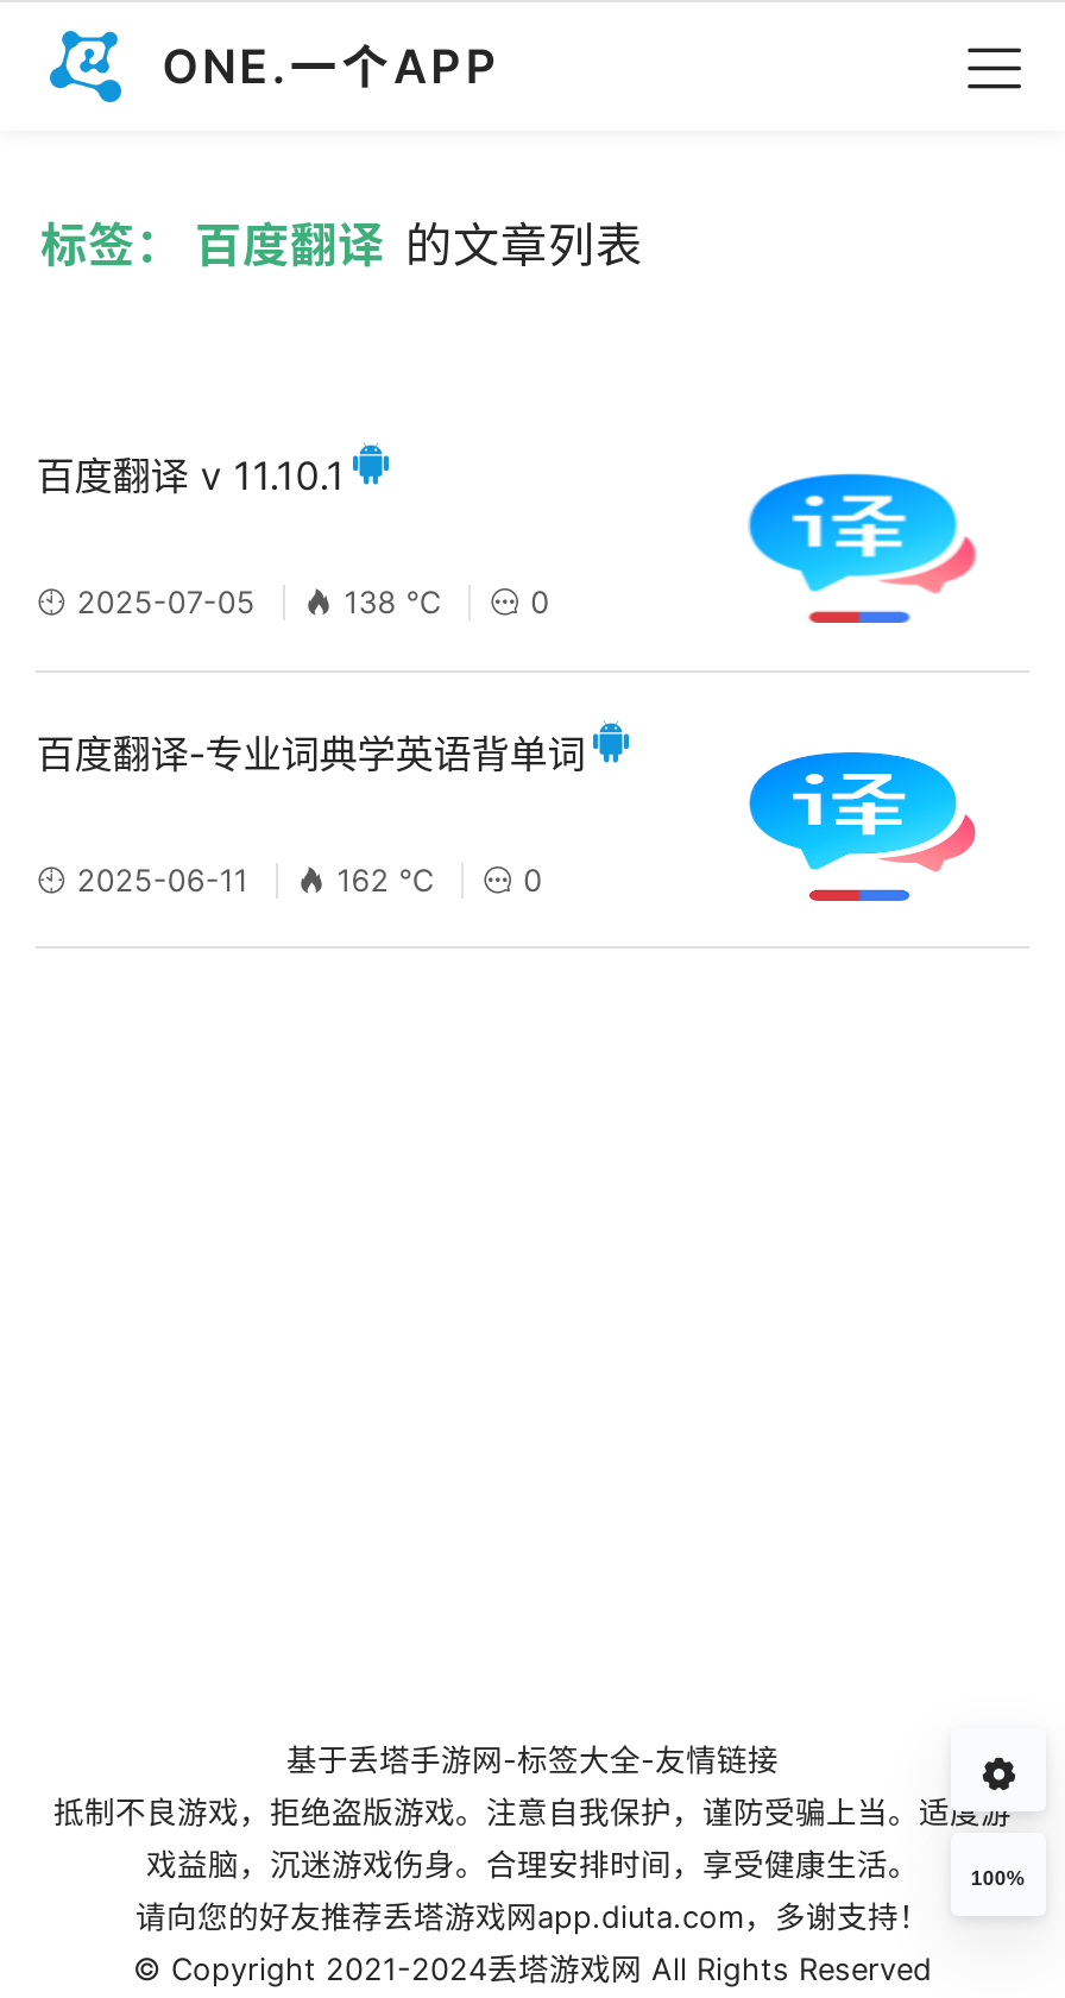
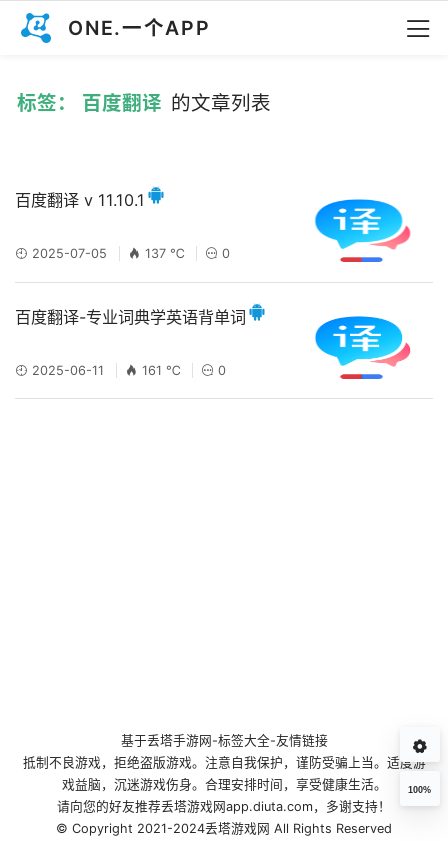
[344,586,451,621] 138 ℃ -> [145,246,189,261] 137 ℃
[337,862,444,898] 162 ℃ -> [142,363,185,378] 161 ℃

